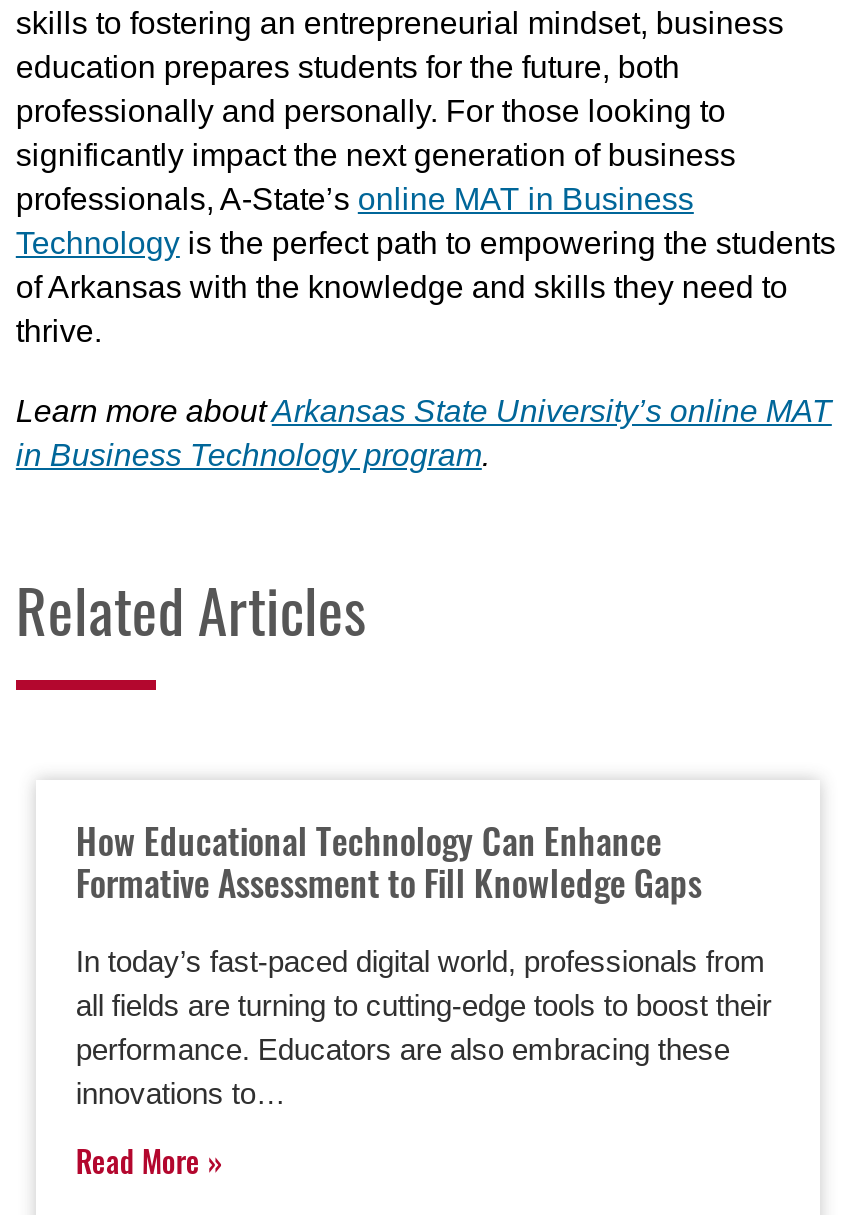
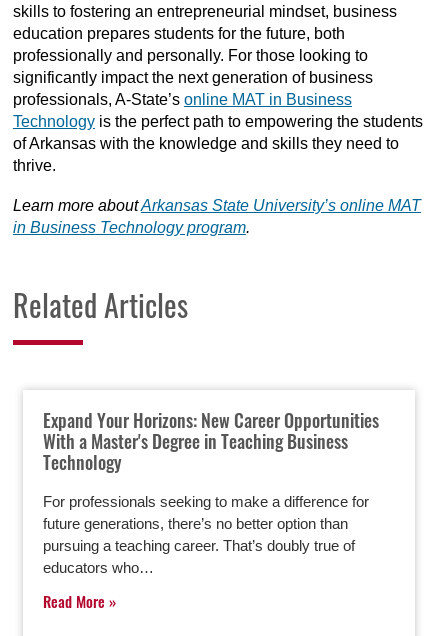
[76,814,702,908] How Educational Technology Can Enhance | Formative Assessment to Fill Knowledge Gaps -> [43,407,379,475] Expand Your Horizons: New Career Opportunities | With a Master's Degree in Teaching Business | Technology
[76,944,772,1110] In today’s fast-paced digital world, professionals from | all fields are turning to cutting-edge tools to boost their | performance. Educators are also embracing these | innovations to… -> [43,493,369,576] For professionals seeking to make a difference for | future generations, there’s no better option than | pursuing a teaching career. That’s doubly true of | educators who…

